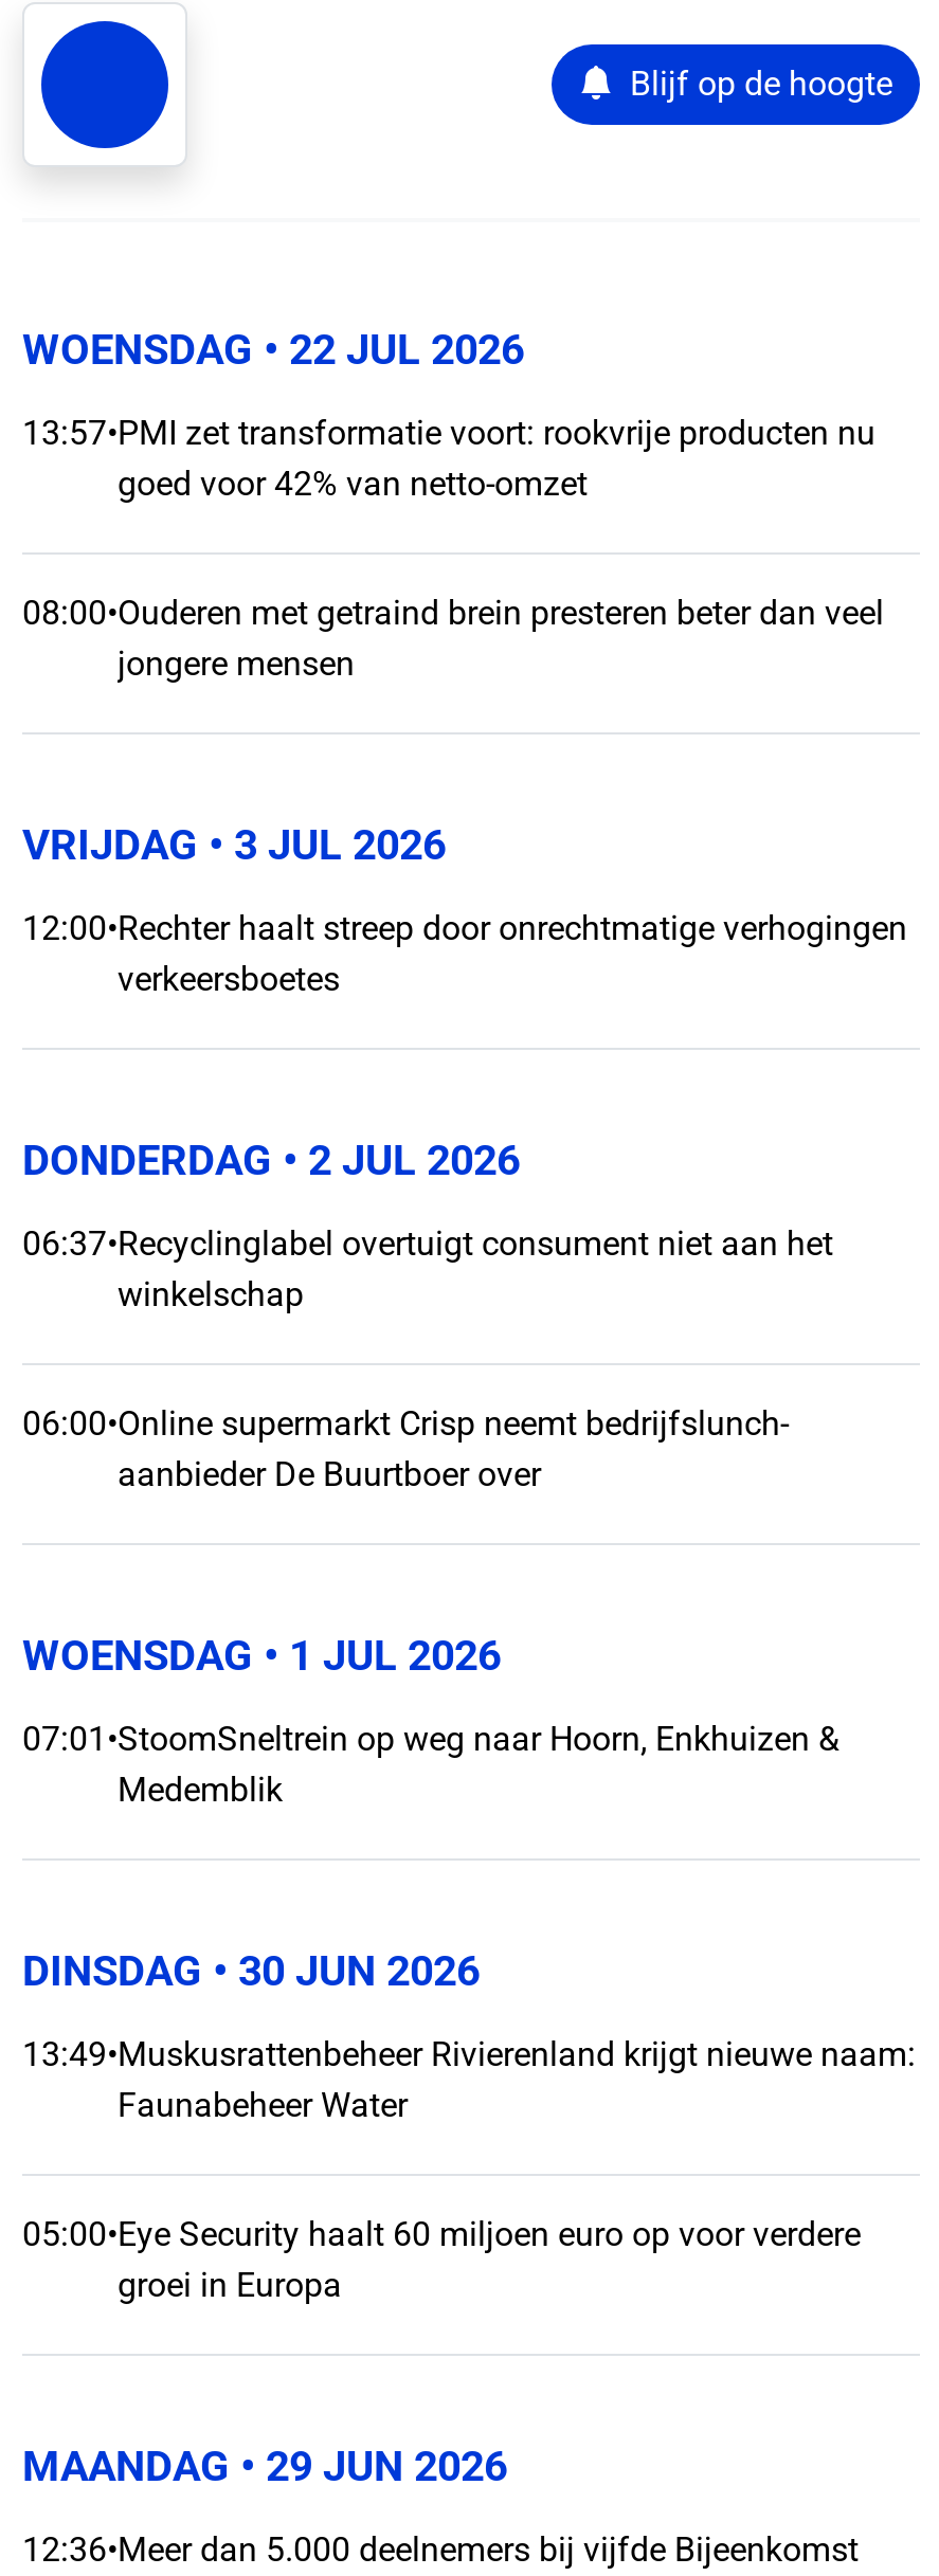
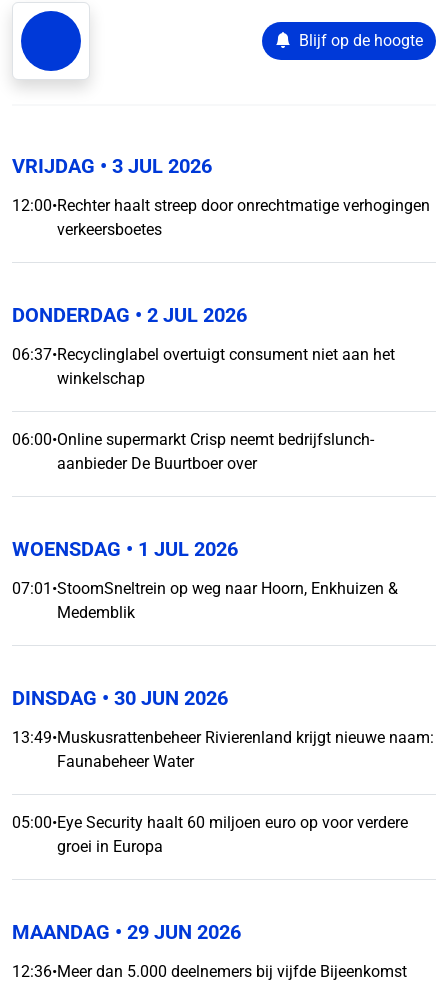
[22,324,884,684] WOENSDAG • 22 JUL 2026 | 13:57•PMI zet transformatie voort: rookvrije producten nu | goed voor 42% van netto-omzet | 08:00•Ouderen met getraind brein presteren beter dan veel | jongere mensen -> none

